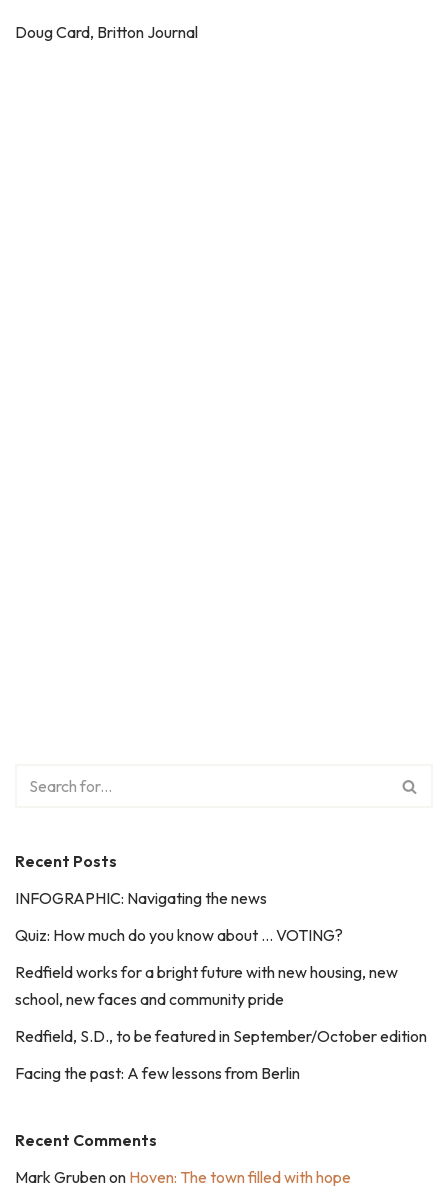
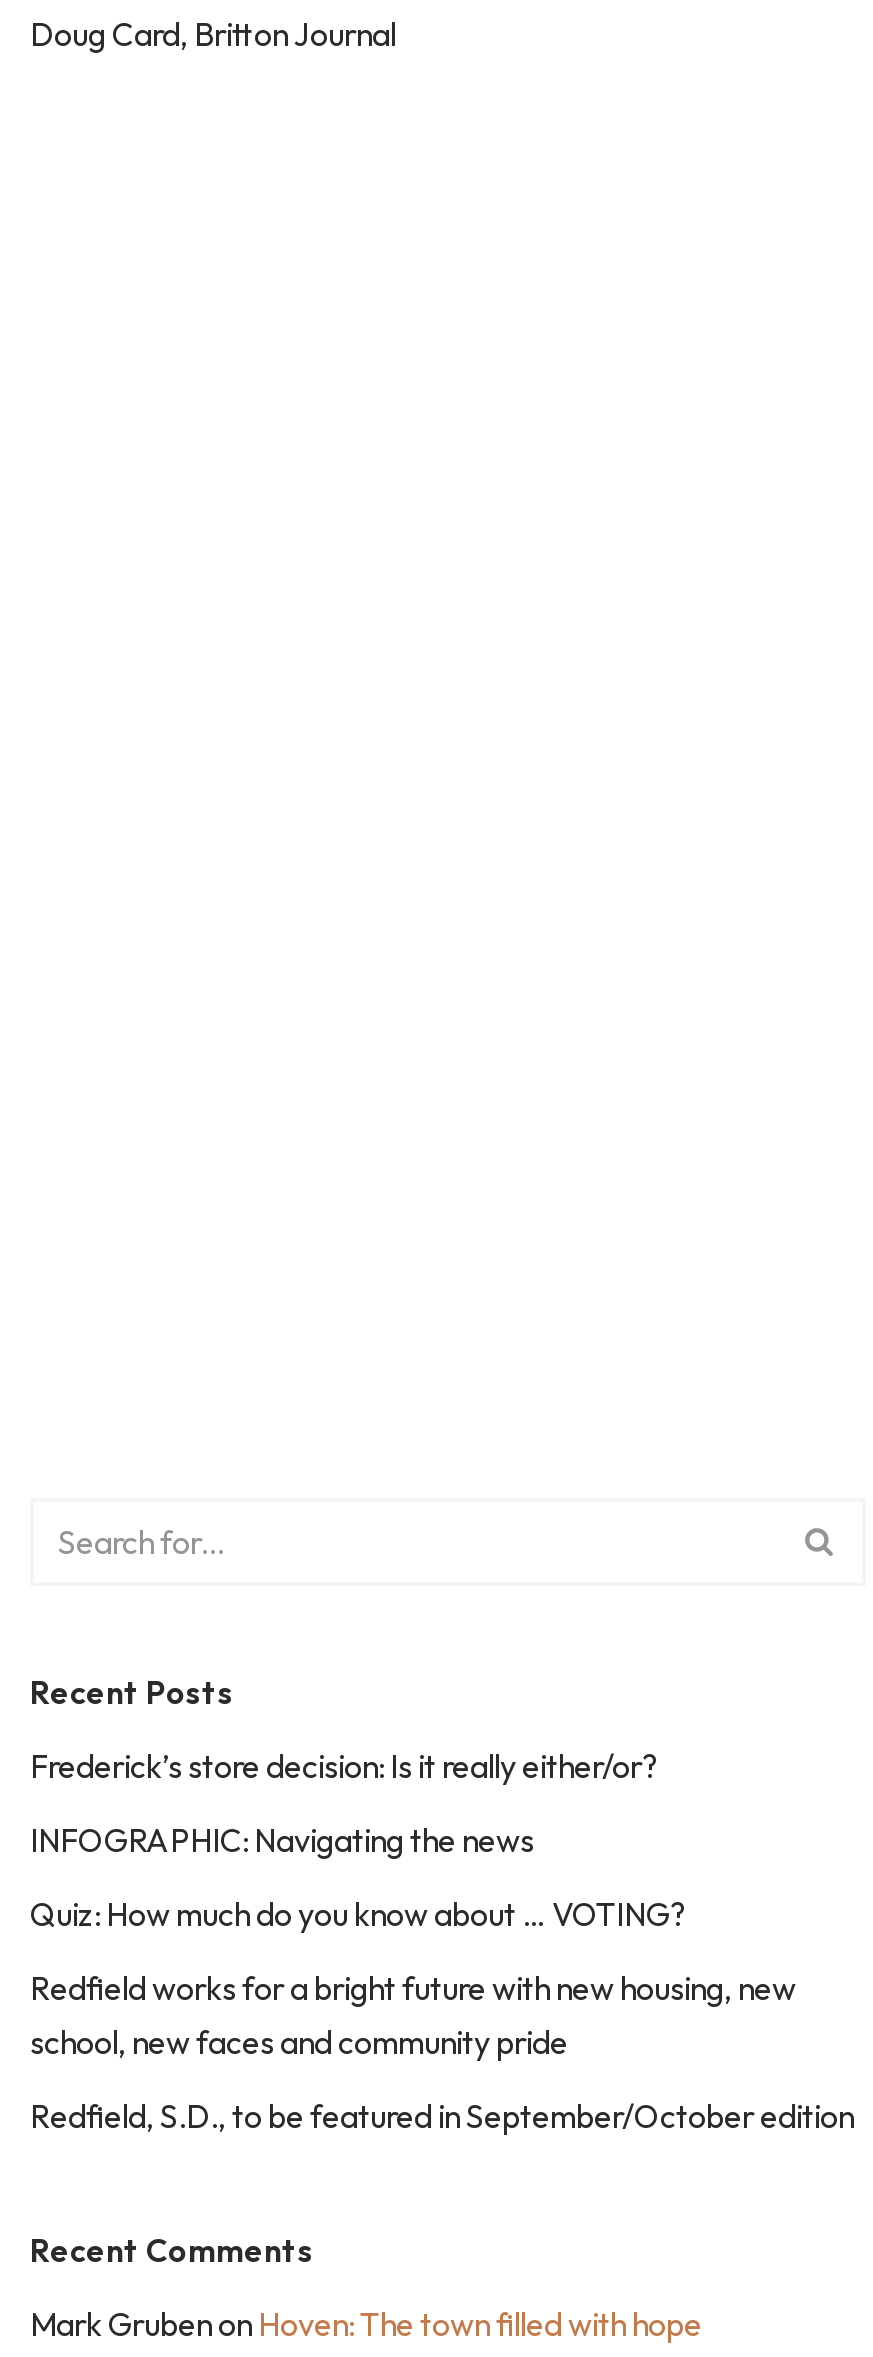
none -> [30,1746,658,1786] Frederick’s store decision: Is it really either/or?
moved [15,888,427,1046] -> [30,1820,854,2136]: INFOGRAPHIC: Navigating the news | Quiz: How much do you know about … VOTING? | Redfield works for a bright future with new housing, new | school, new faces and community pride | Redfield, S.D., to be featured in September/October edition
[15,1063,300,1083] Facing the past: A few lessons from Berlin -> none

